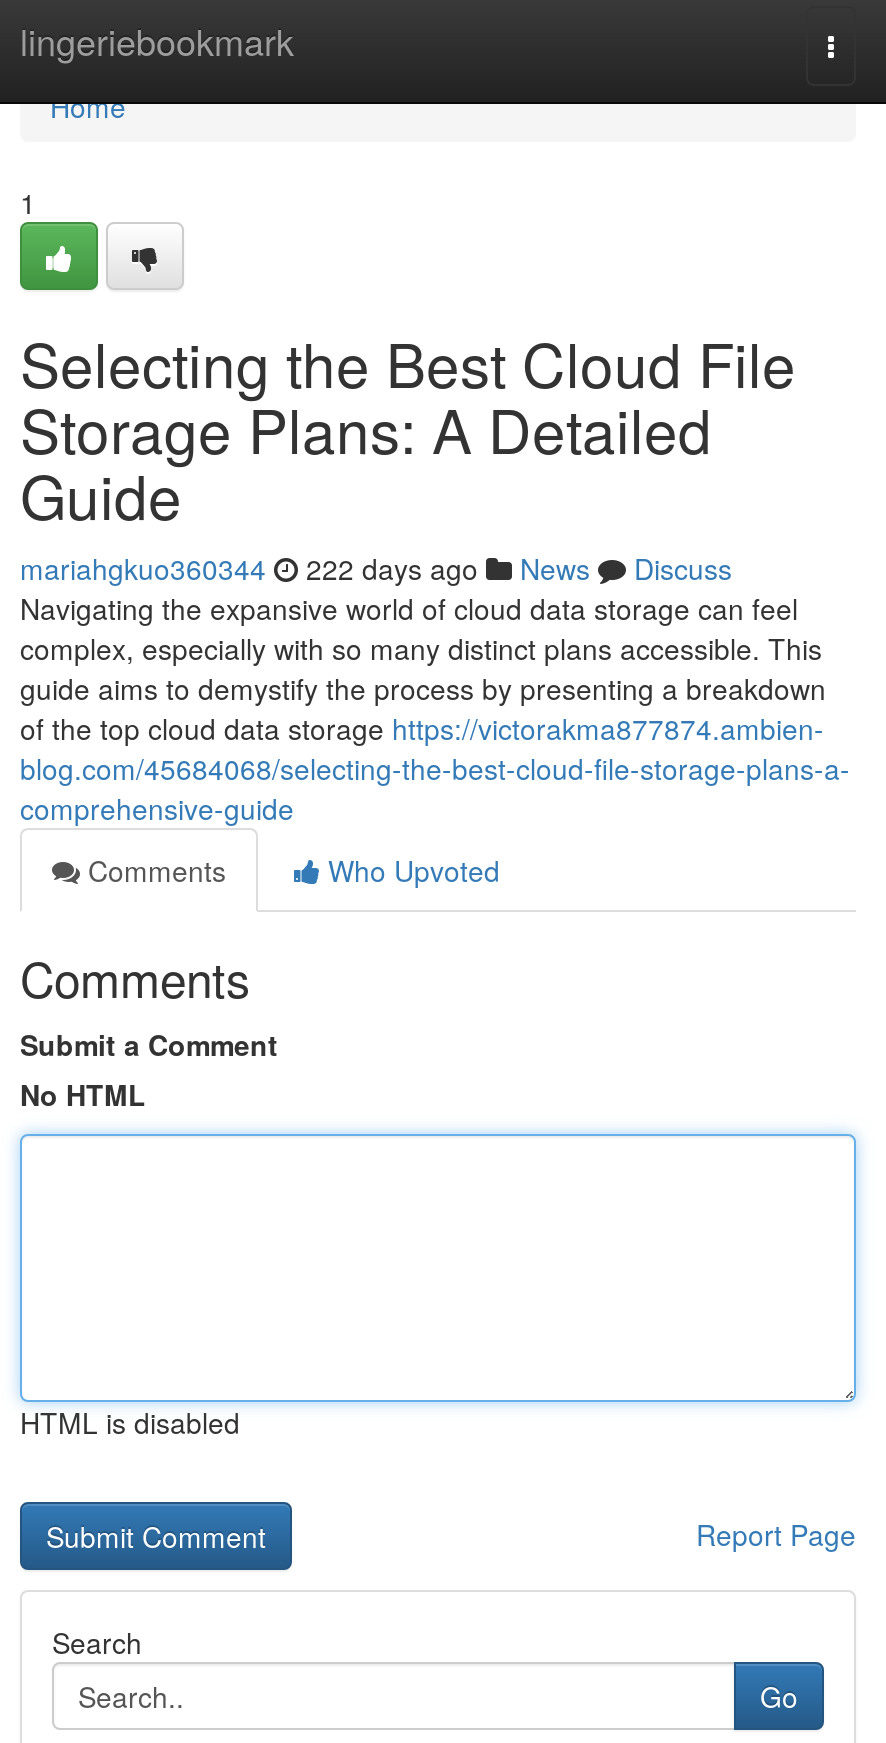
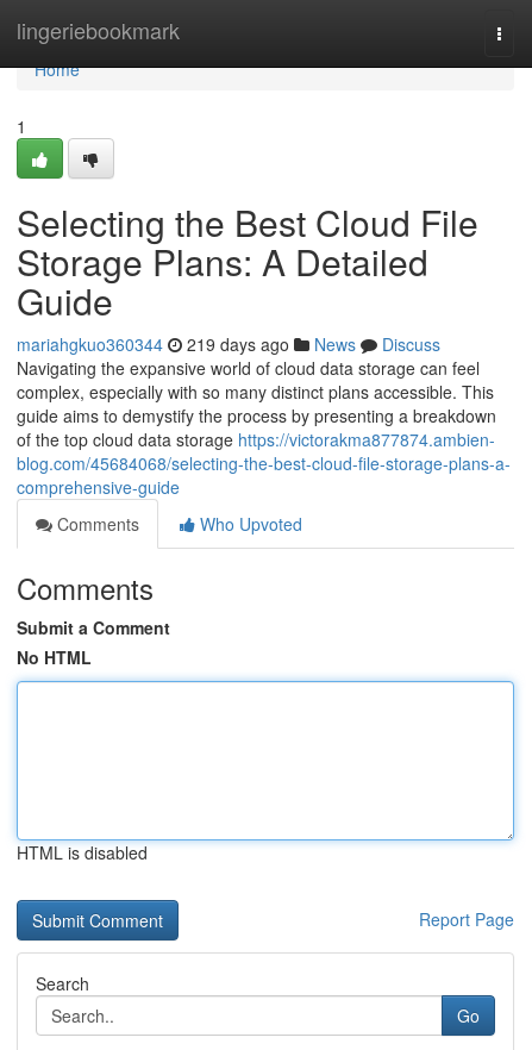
[20,548,732,588] mariahgkuo360344 222 days ago News Discuss -> [17,332,440,356] mariahgkuo360344 219 days ago News Discuss

